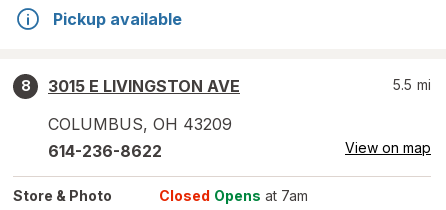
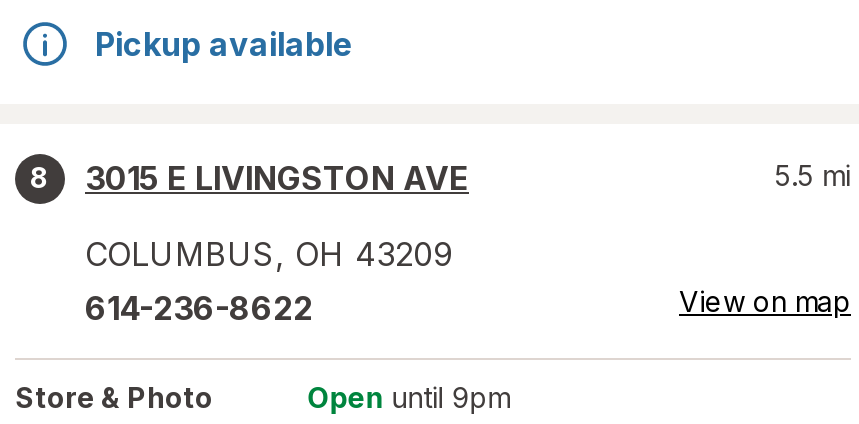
[159,187,308,204] Closed Opens at 7am -> [308,380,510,414] Open until 9pm

